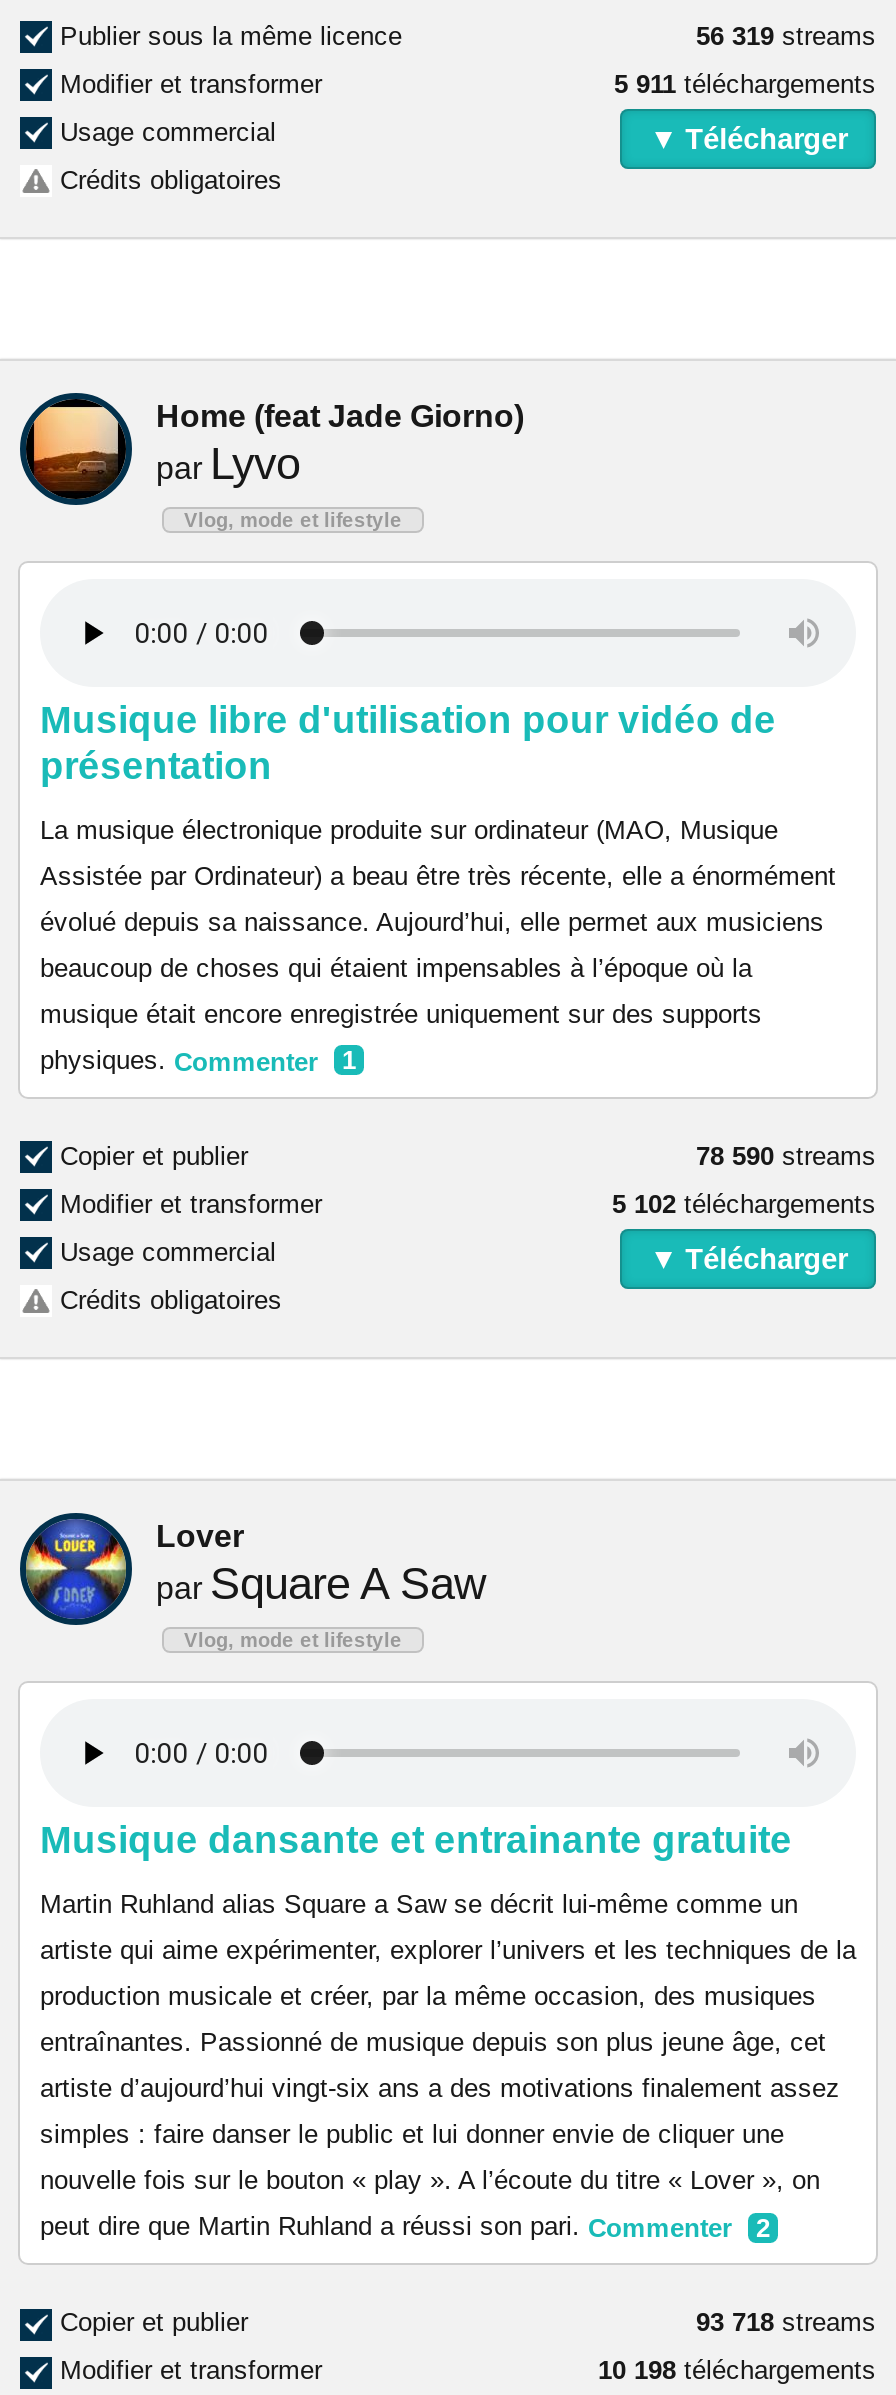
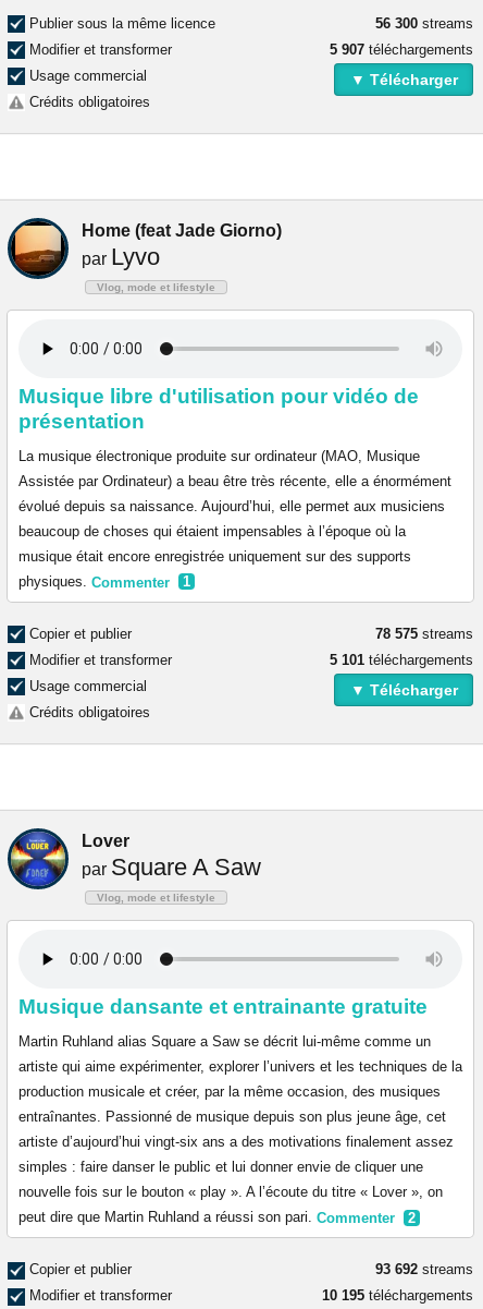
[696,20,876,50] 56 319 streams -> [375,15,473,31] 56 300 streams
[614,68,876,98] 5 911 téléchargements -> [330,41,473,57] 5 907 téléchargements
[696,1141,876,1171] 78 590 streams -> [375,625,473,642] 78 575 streams
[612,1189,876,1219] 5 102 téléchargements -> [330,652,473,668] 5 101 téléchargements
[696,2307,876,2337] 93 718 streams -> [375,1261,473,1278] 93 692 streams
[598,2355,876,2385] 10 198 téléchargements -> [322,1287,473,1304] 10 195 téléchargements

